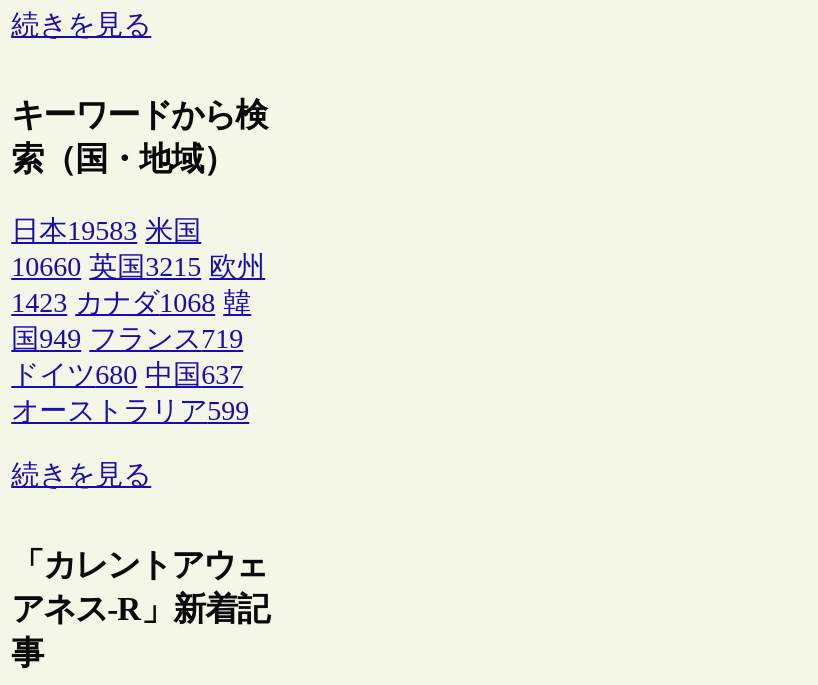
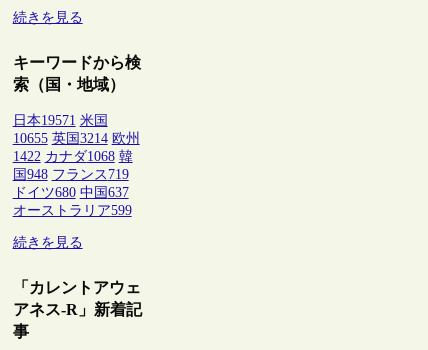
[11,216,201,246] 日本19583 米国 -> [13,113,108,128] 日本19571 米国
[11,252,265,282] 10660 英国3215 欧州 -> [13,131,140,146] 10655 英国3214 欧州
[11,288,251,318] 1423 カナダ1068 韓 -> [13,149,133,164] 1422 カナダ1068 韓
[11,324,243,354] 国949 フランス719 -> [13,167,129,182] 国948 フランス719

